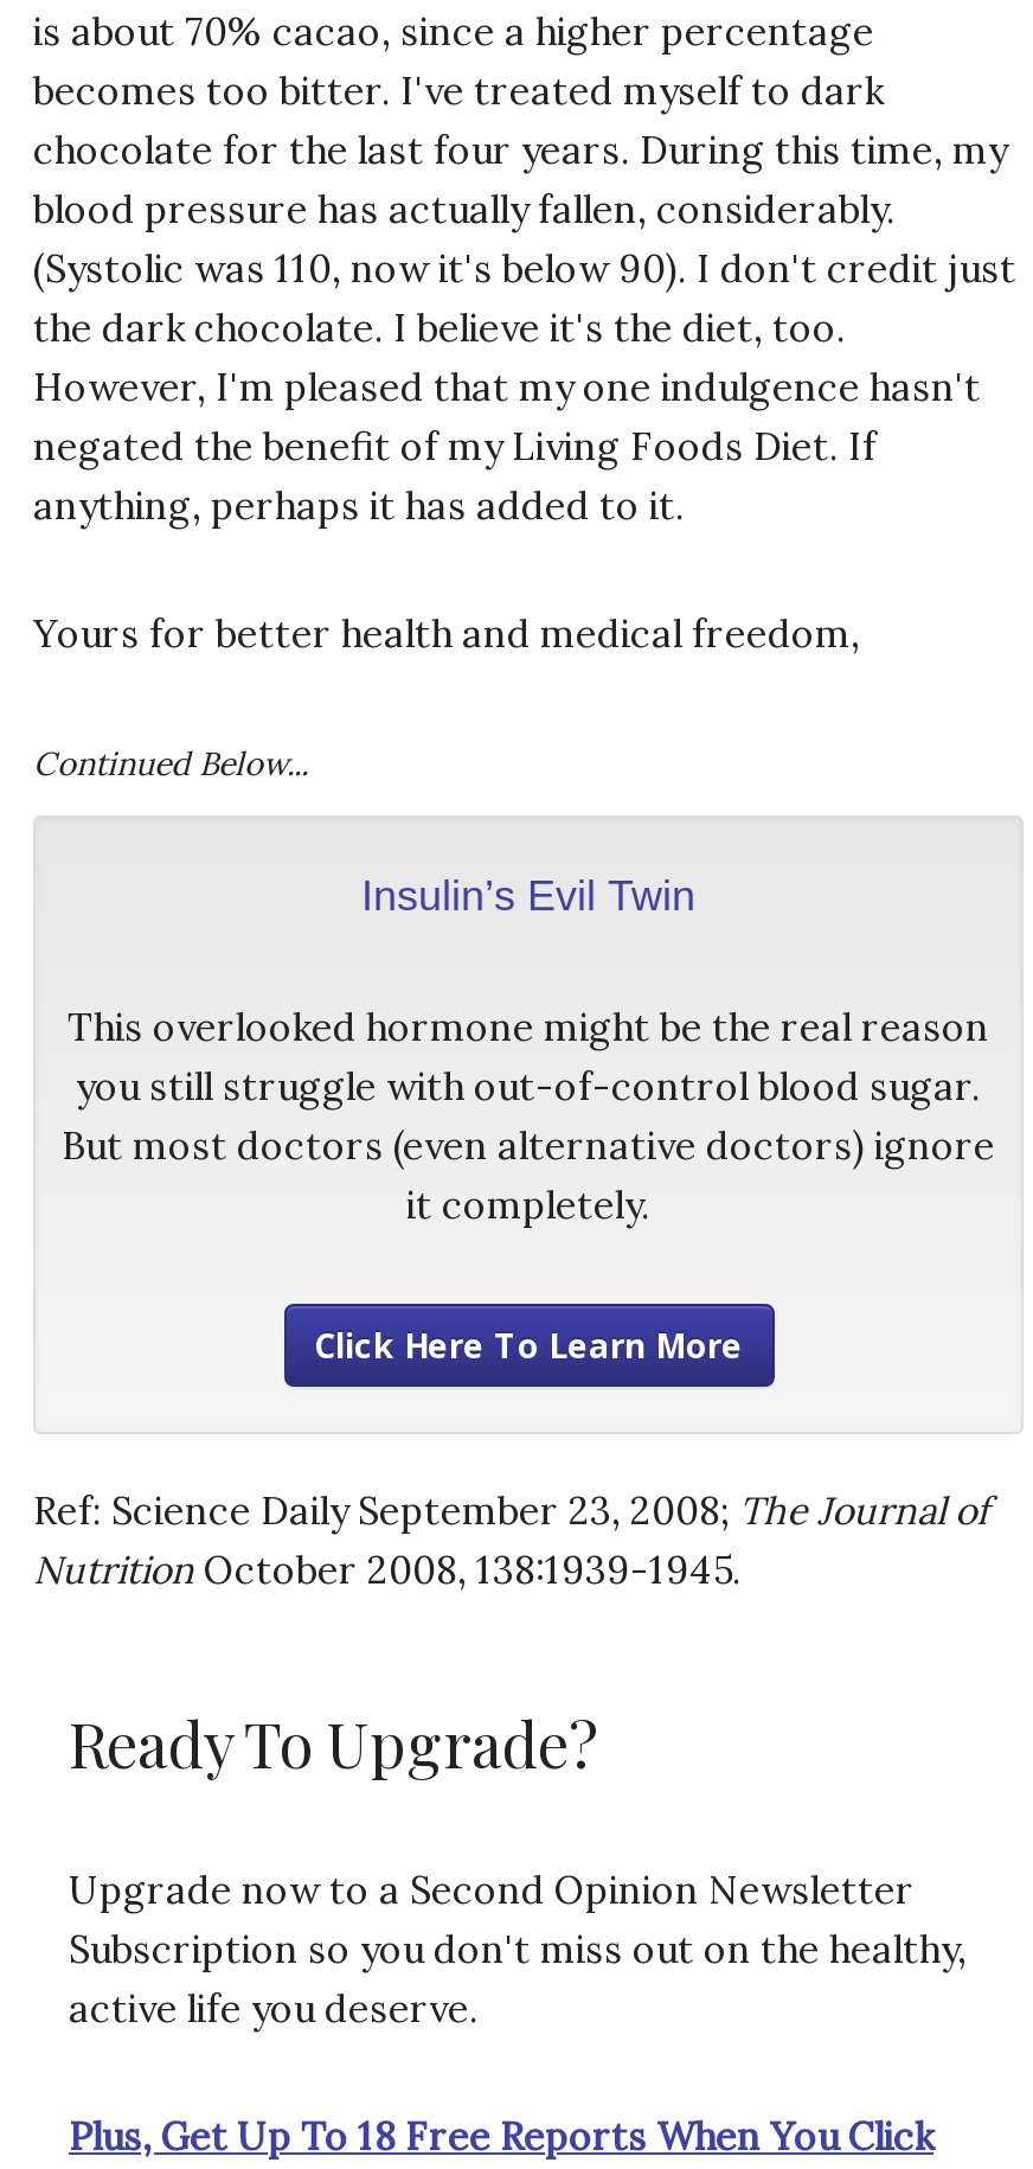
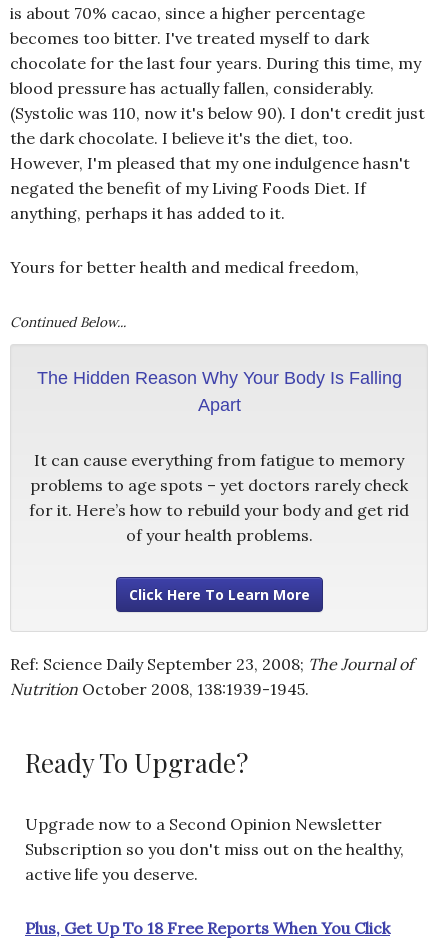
[361,872,695,919] Insulin’s Evil Twin -> [36,368,401,415] The Hidden Reason Why Your Body Is Falling | Apart
[62,1002,995,1227] This overlooked hormone might be the real reason | you still struggle with out-of-control blood sugar. | But most doctors (even alternative doctors) ignore | it completely. -> [29,450,409,545] It can cause everything from fatigue to memory | problems to age spots – yet doctors rarely check | for it. Here’s how to rebuild your body and get rid | of your health problems.

